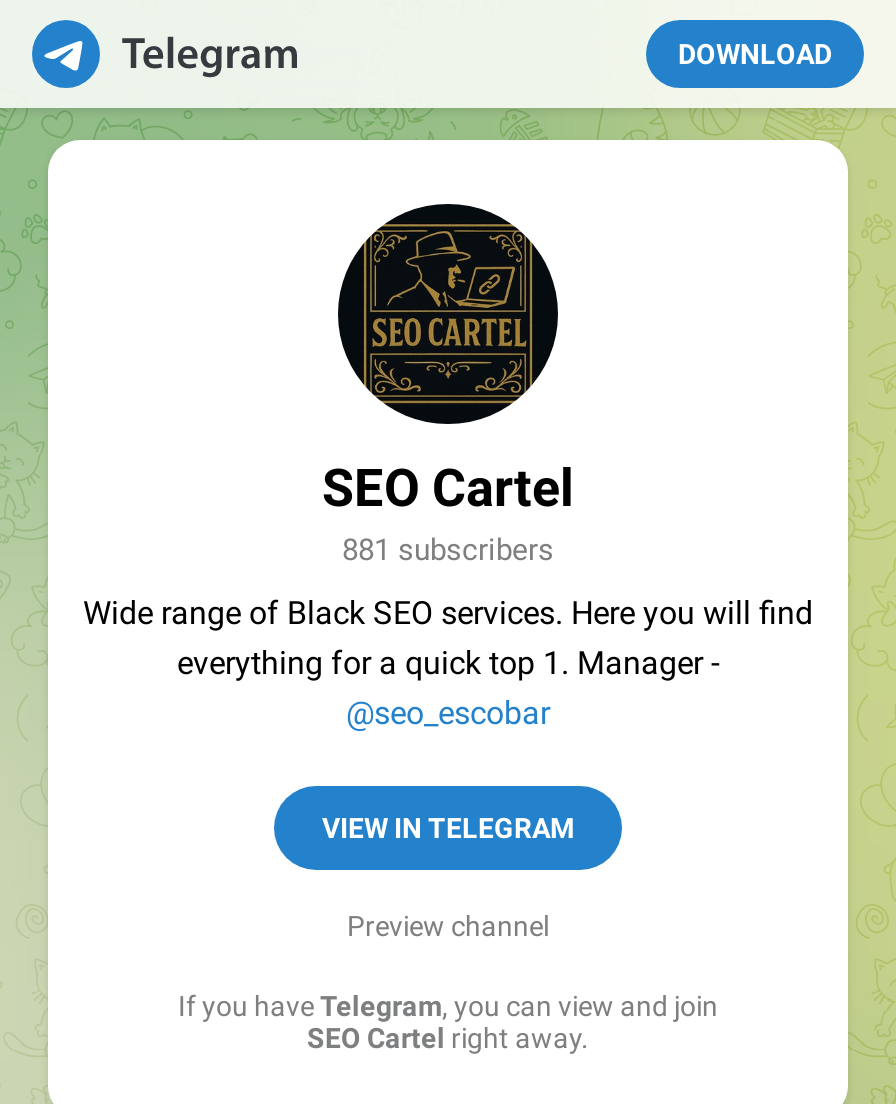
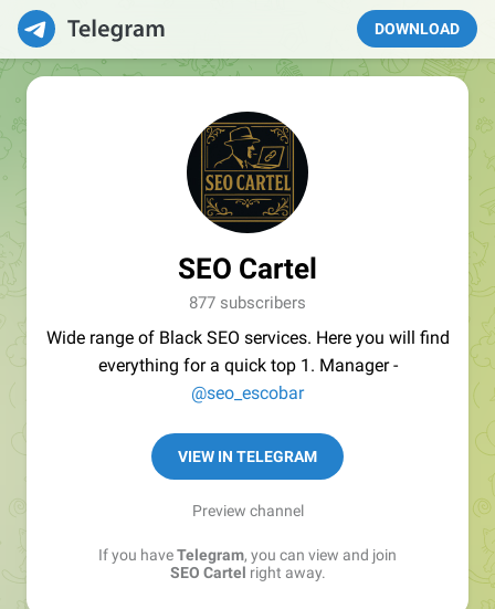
[342,532,554,568] 881 subscribers -> [189,293,306,313] 877 subscribers

